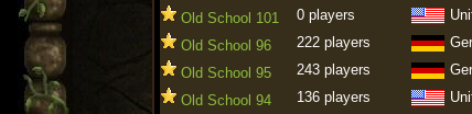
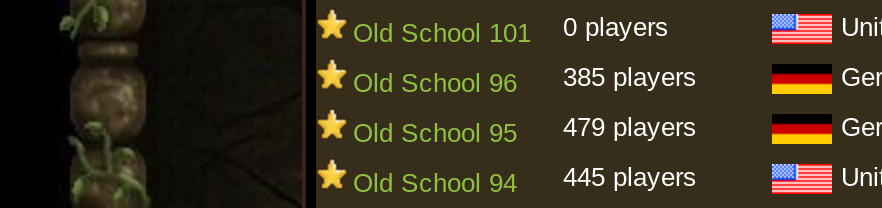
[180,34,370,54] Old School 96 222 players -> [353,62,697,98] Old School 96 385 players
[180,61,370,81] Old School 95 243 players -> [353,112,697,148] Old School 95 479 players
[180,89,370,109] Old School 94 136 players -> [353,162,697,198] Old School 94 445 players

